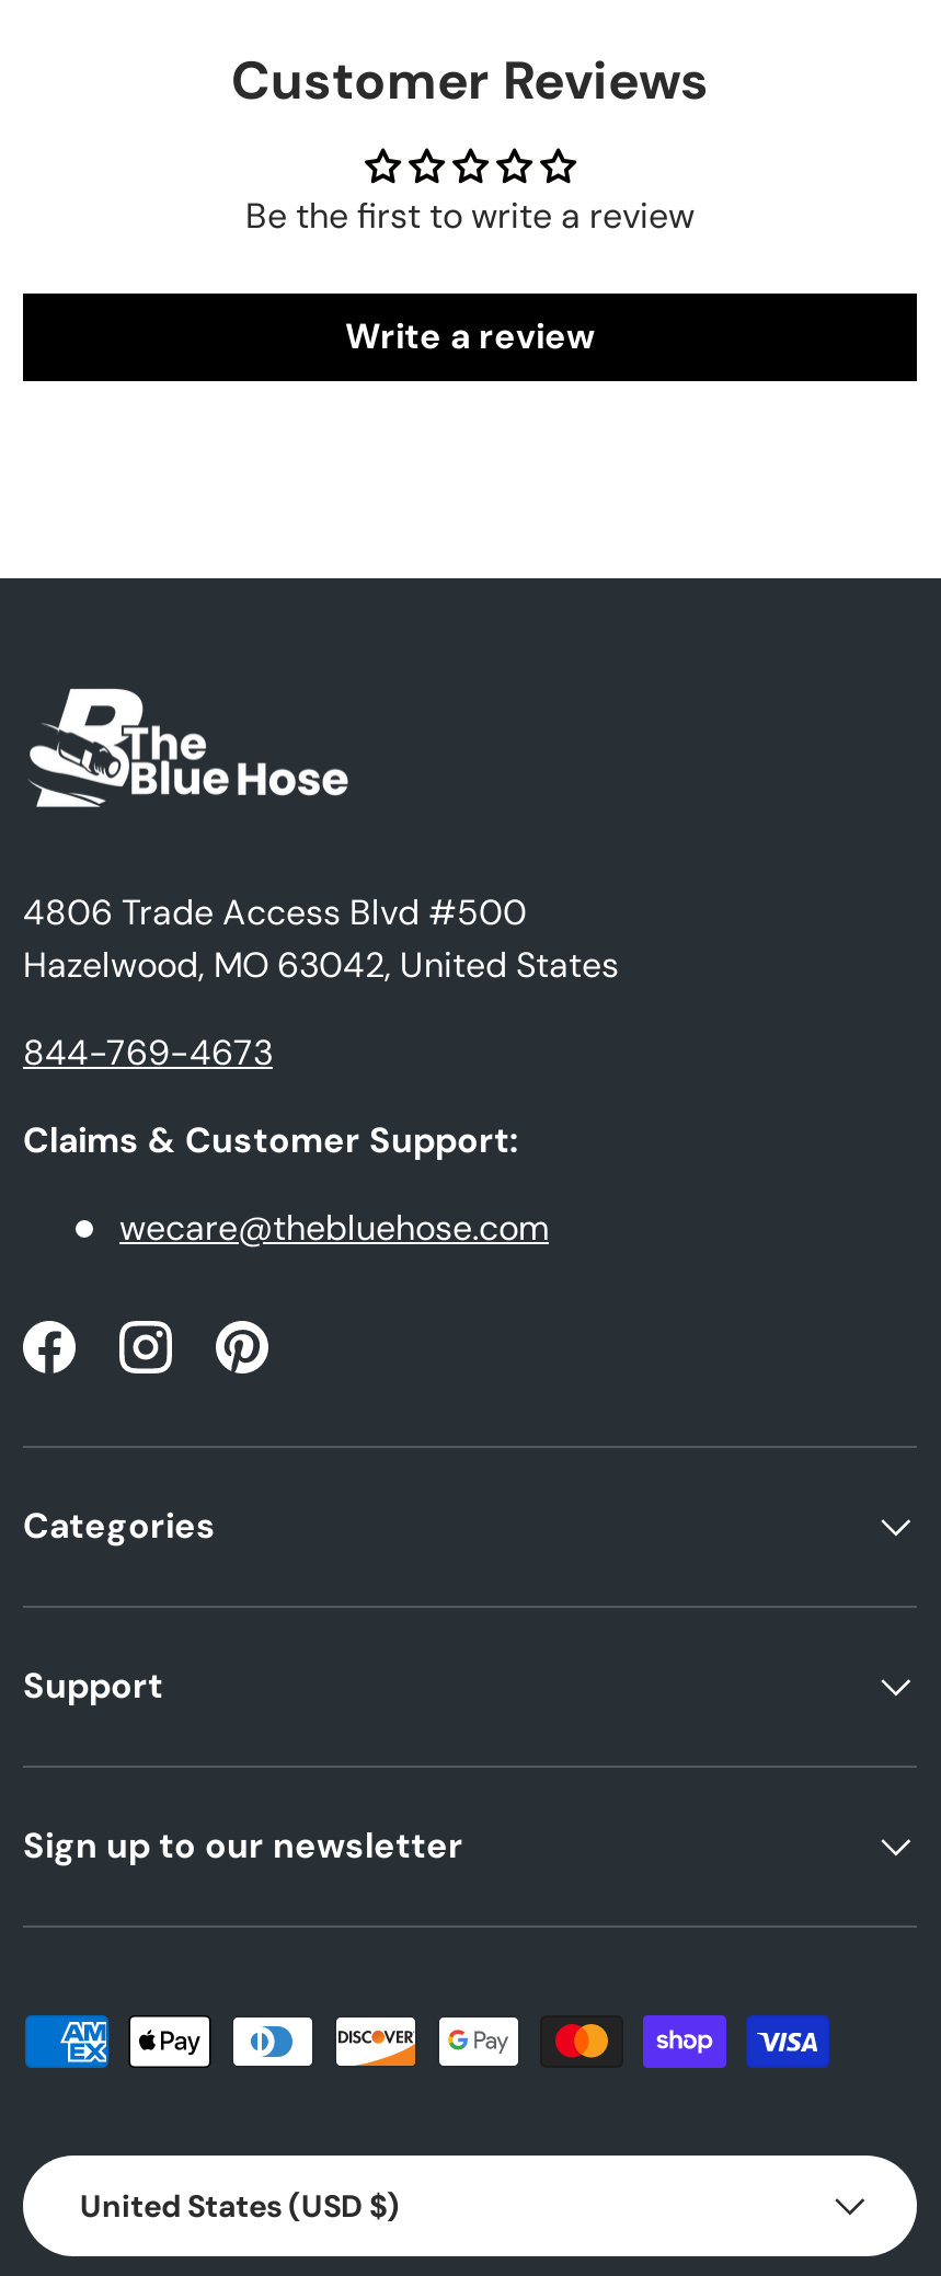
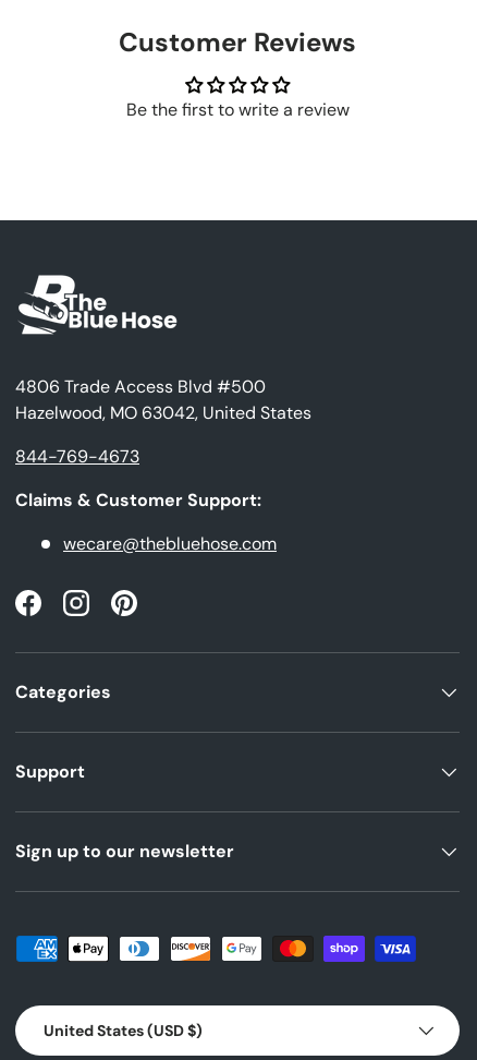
[345,313,595,359] Write a review -> none

